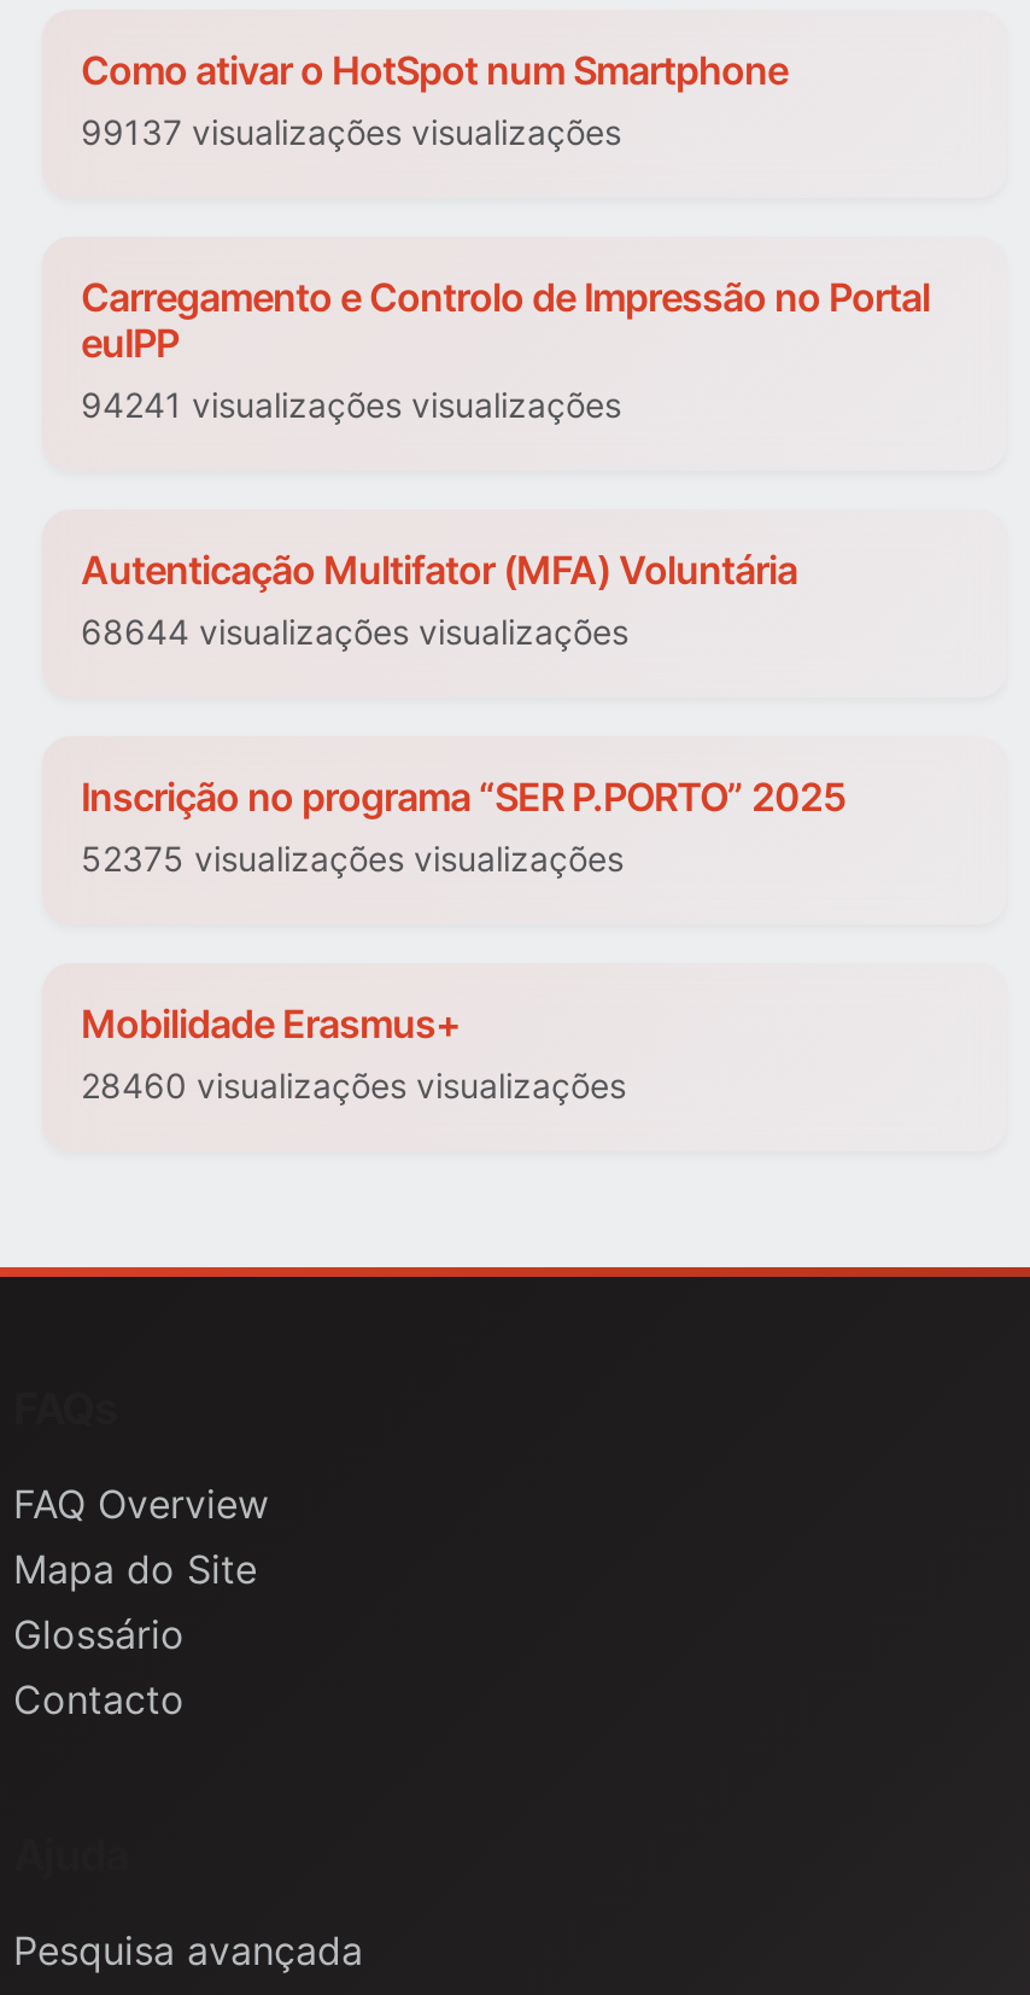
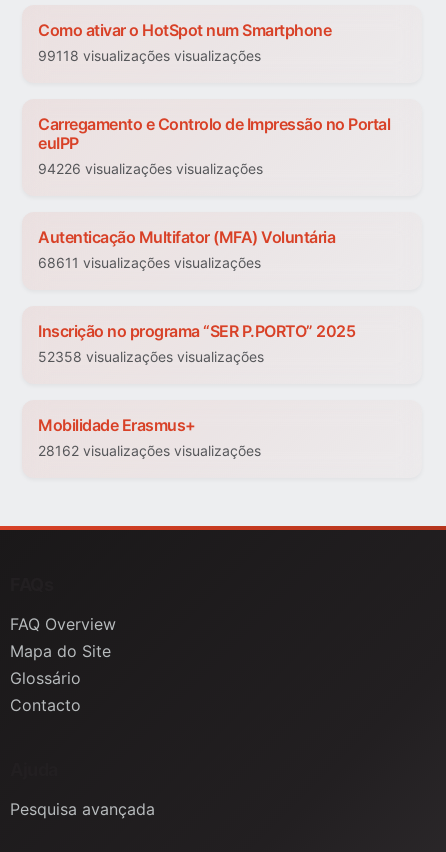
[81,112,621,153] 99137 visualizações visualizações -> [38,47,261,64] 99118 visualizações visualizações
[81,385,621,426] 94241 visualizações visualizações -> [38,160,263,177] 94226 visualizações visualizações
[81,612,628,653] 68644 visualizações visualizações -> [38,254,261,271] 68611 visualizações visualizações
[81,839,624,880] 52375 visualizações visualizações -> [38,348,264,365] 52358 visualizações visualizações
[81,1066,626,1107] 28460 visualizações visualizações -> [38,442,261,459] 28162 visualizações visualizações

